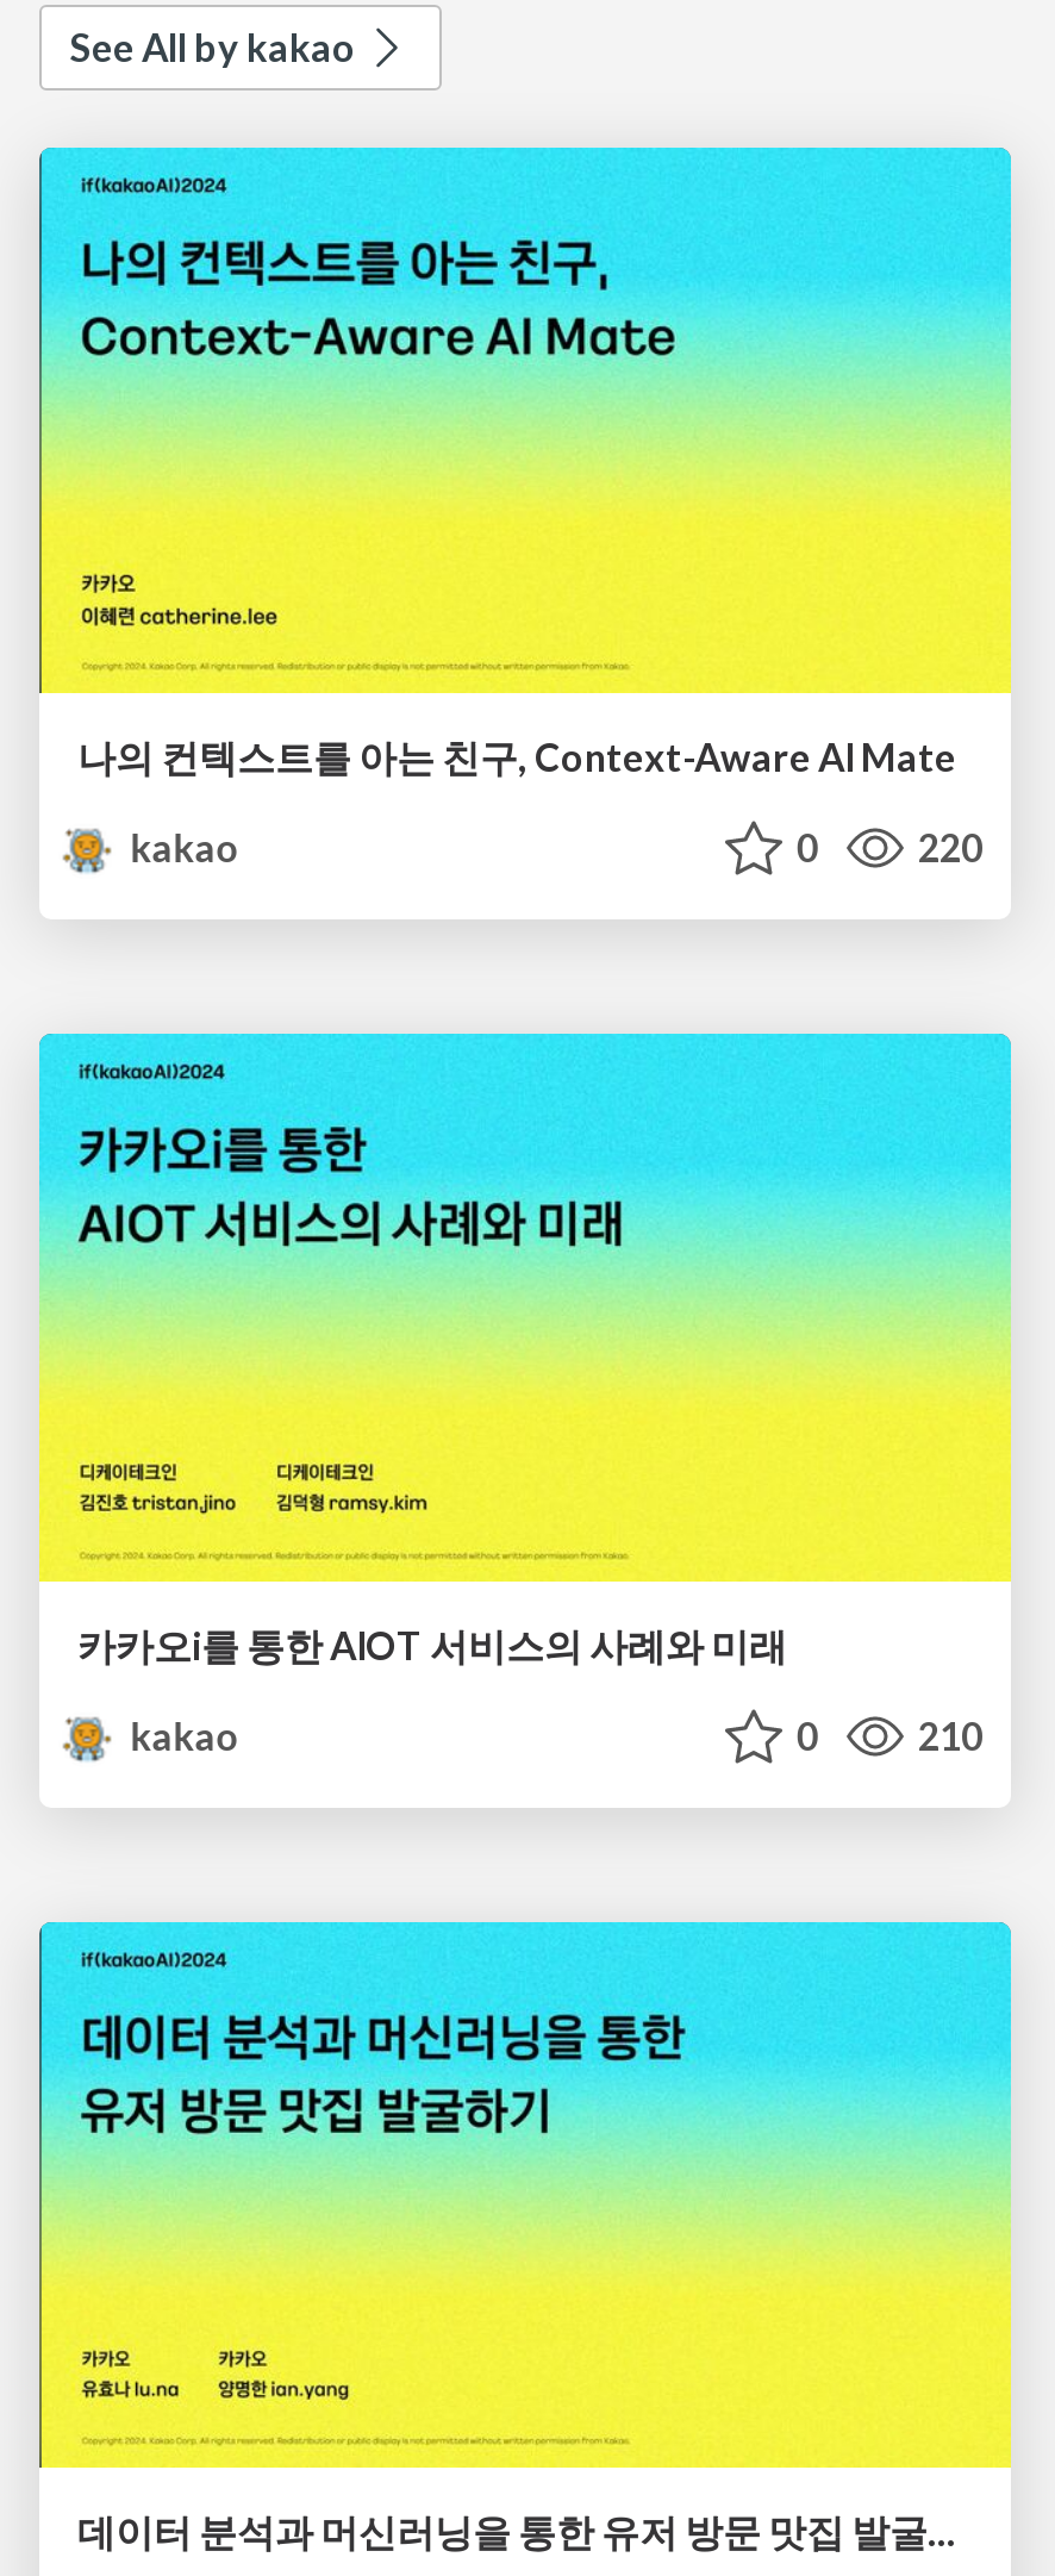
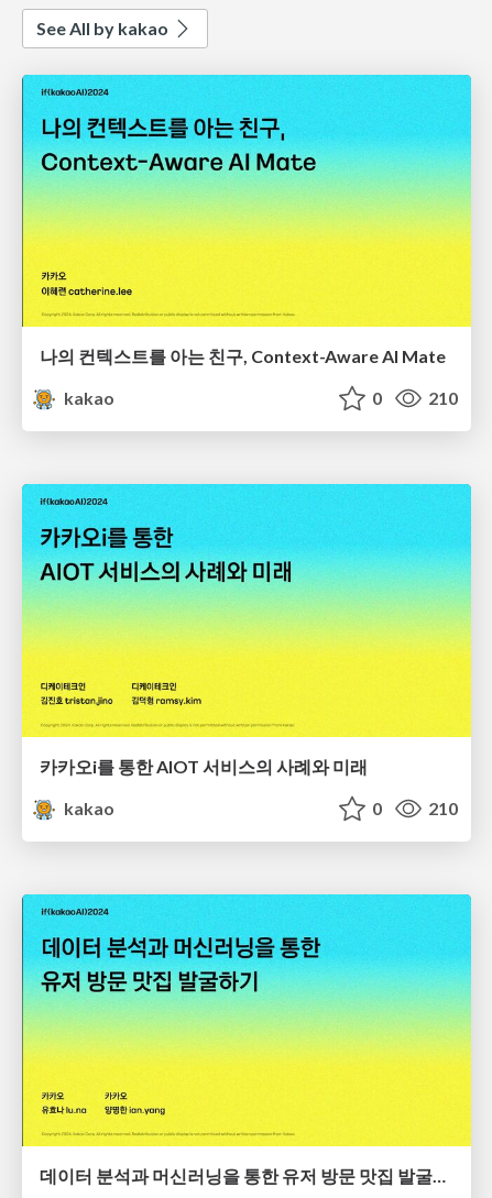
[911,825,982,870] 220 -> [425,388,458,408] 210

